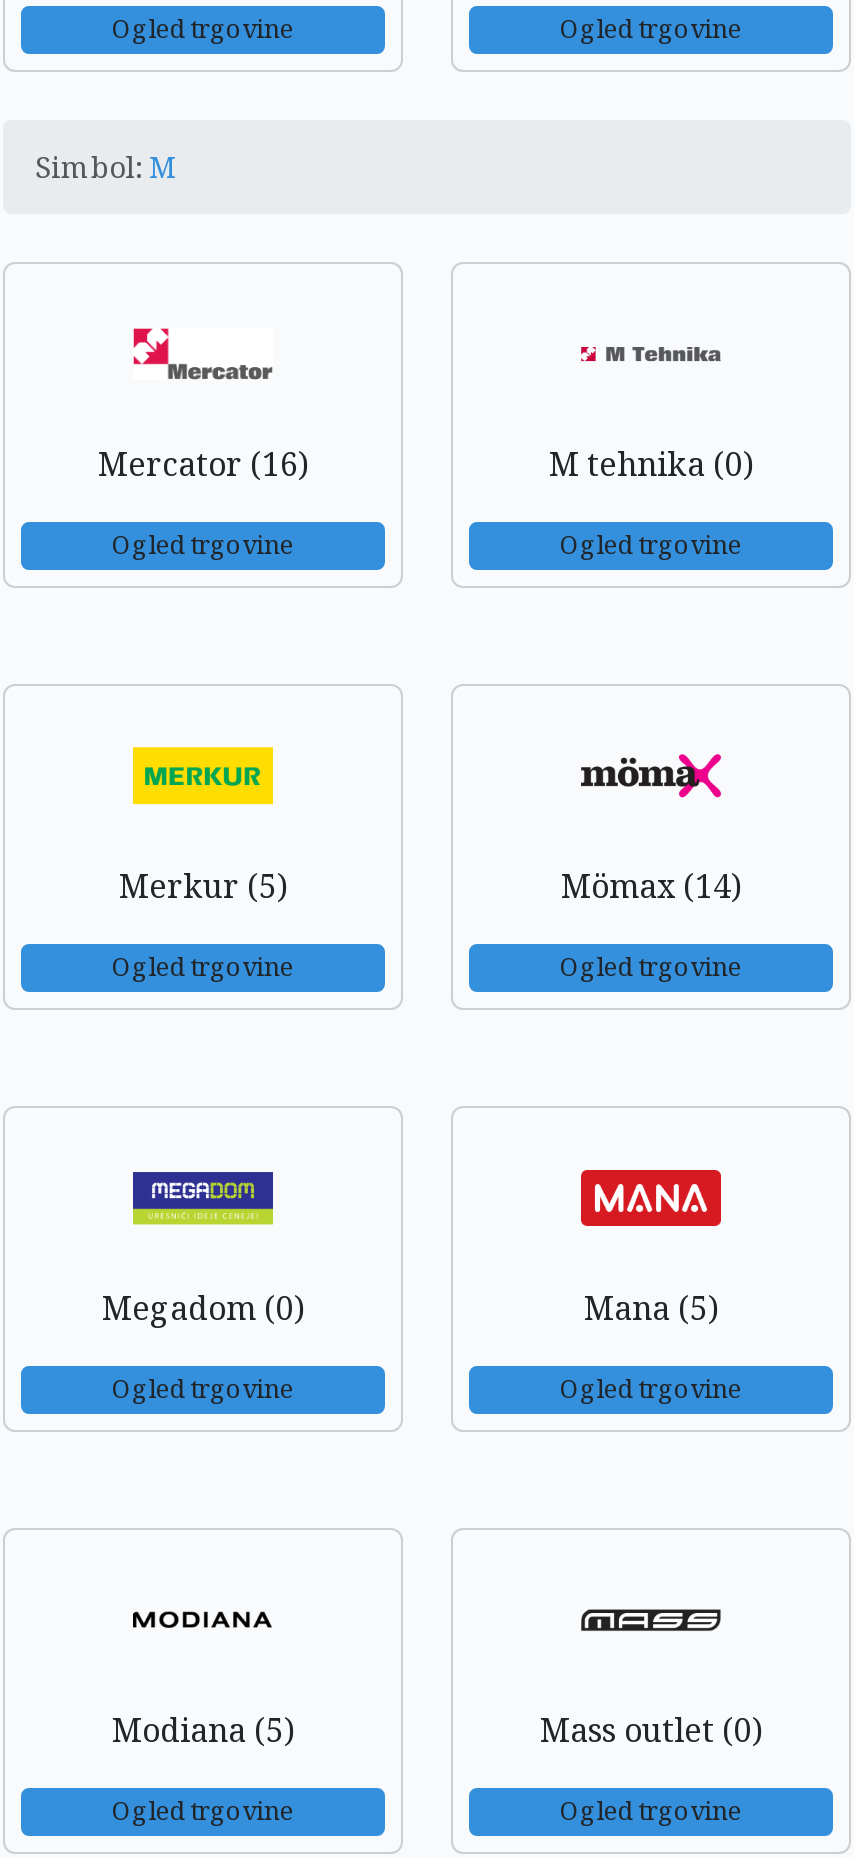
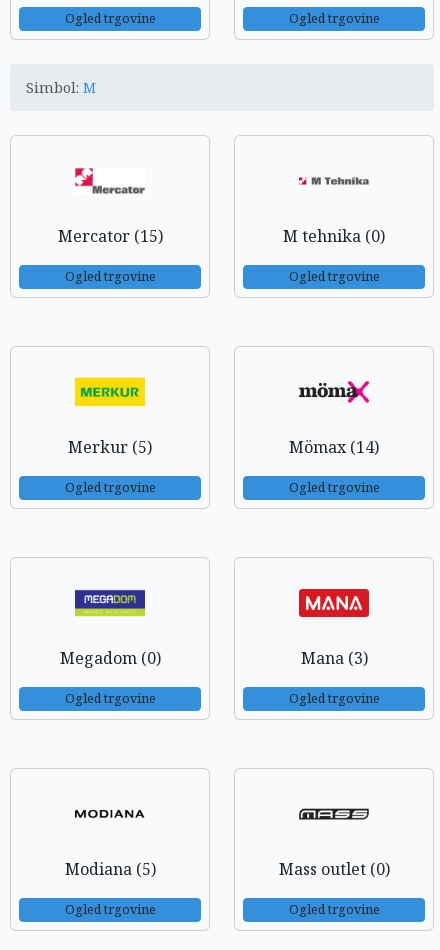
[98,442,308,486] Mercator (16) -> [57,225,162,247] Mercator (15)
[584,1286,718,1330] Mana (5) -> [300,647,367,669] Mana (3)

